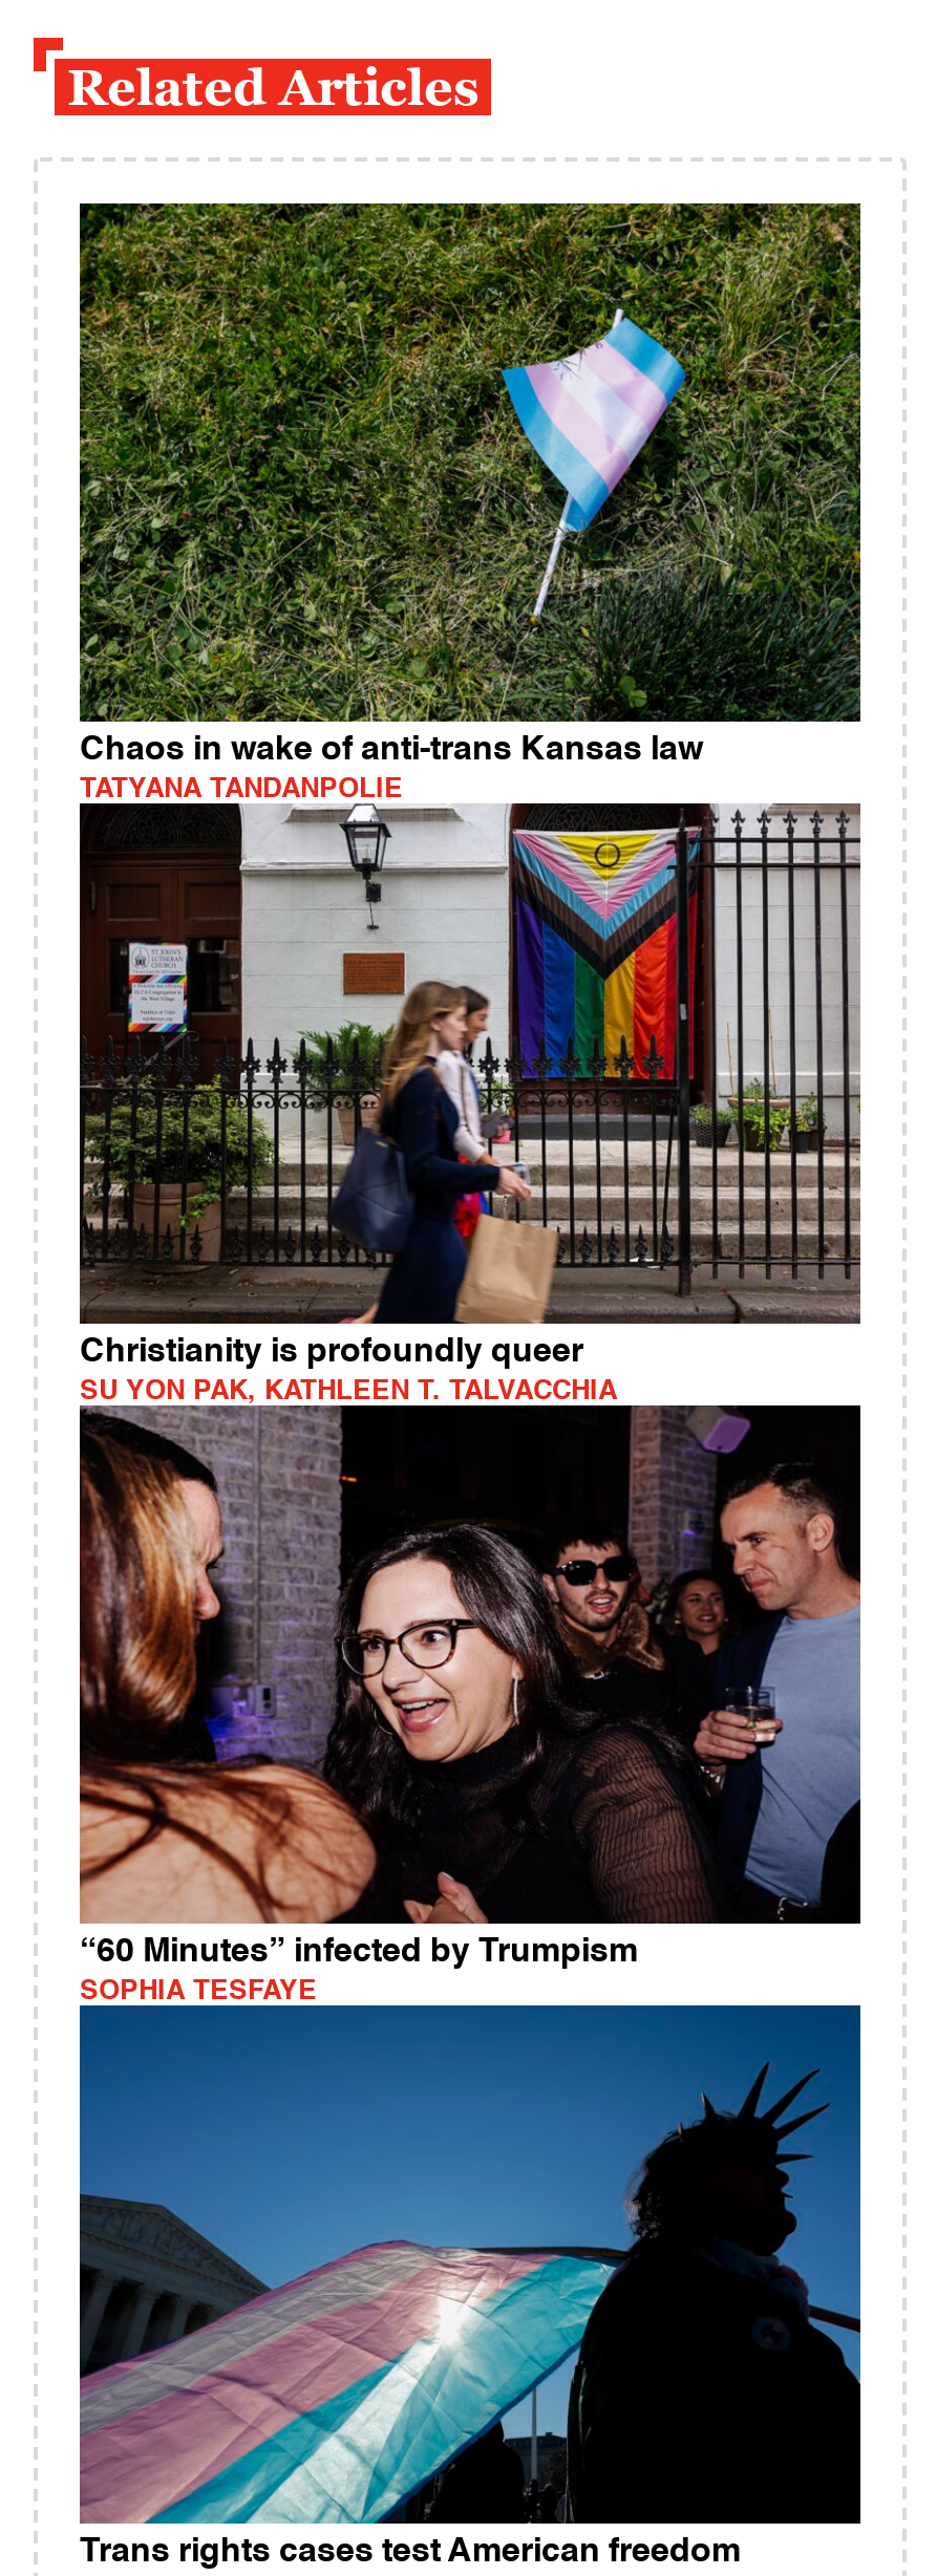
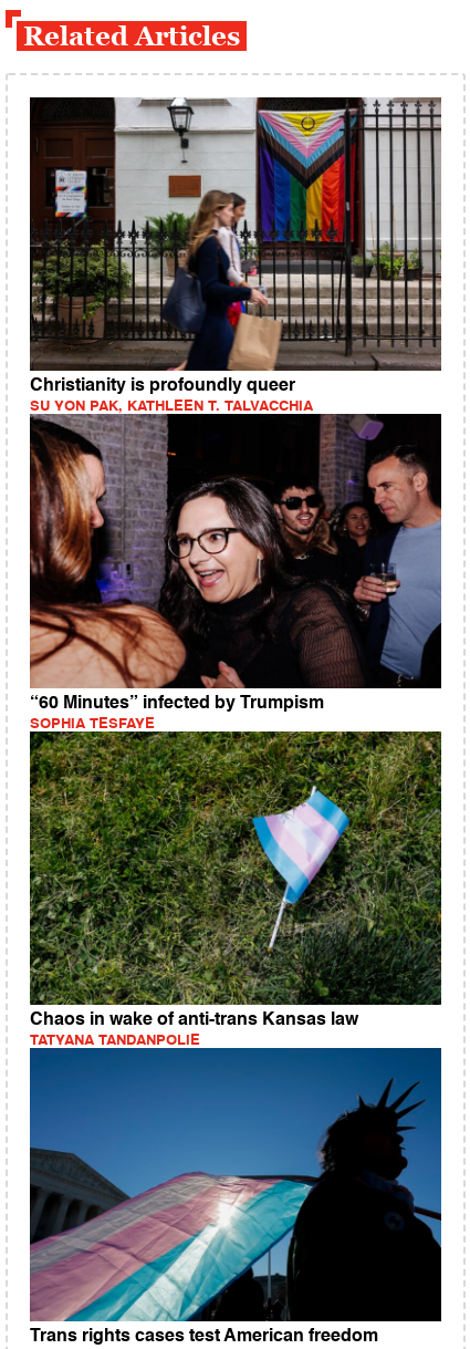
moved [78,201,860,804] -> [29,730,442,1048]: [image] | Chaos in wake of anti-trans Kansas law | TATYANA TANDANPOLIE
moved [76,801,865,2006] -> [28,96,443,731]: [image] | Christianity is profoundly queer | SU YON PAK, KATHLEEN T. TALVACCHIA | “60 Minutes” infected by Trumpism | SOPHIA TESFAYE

